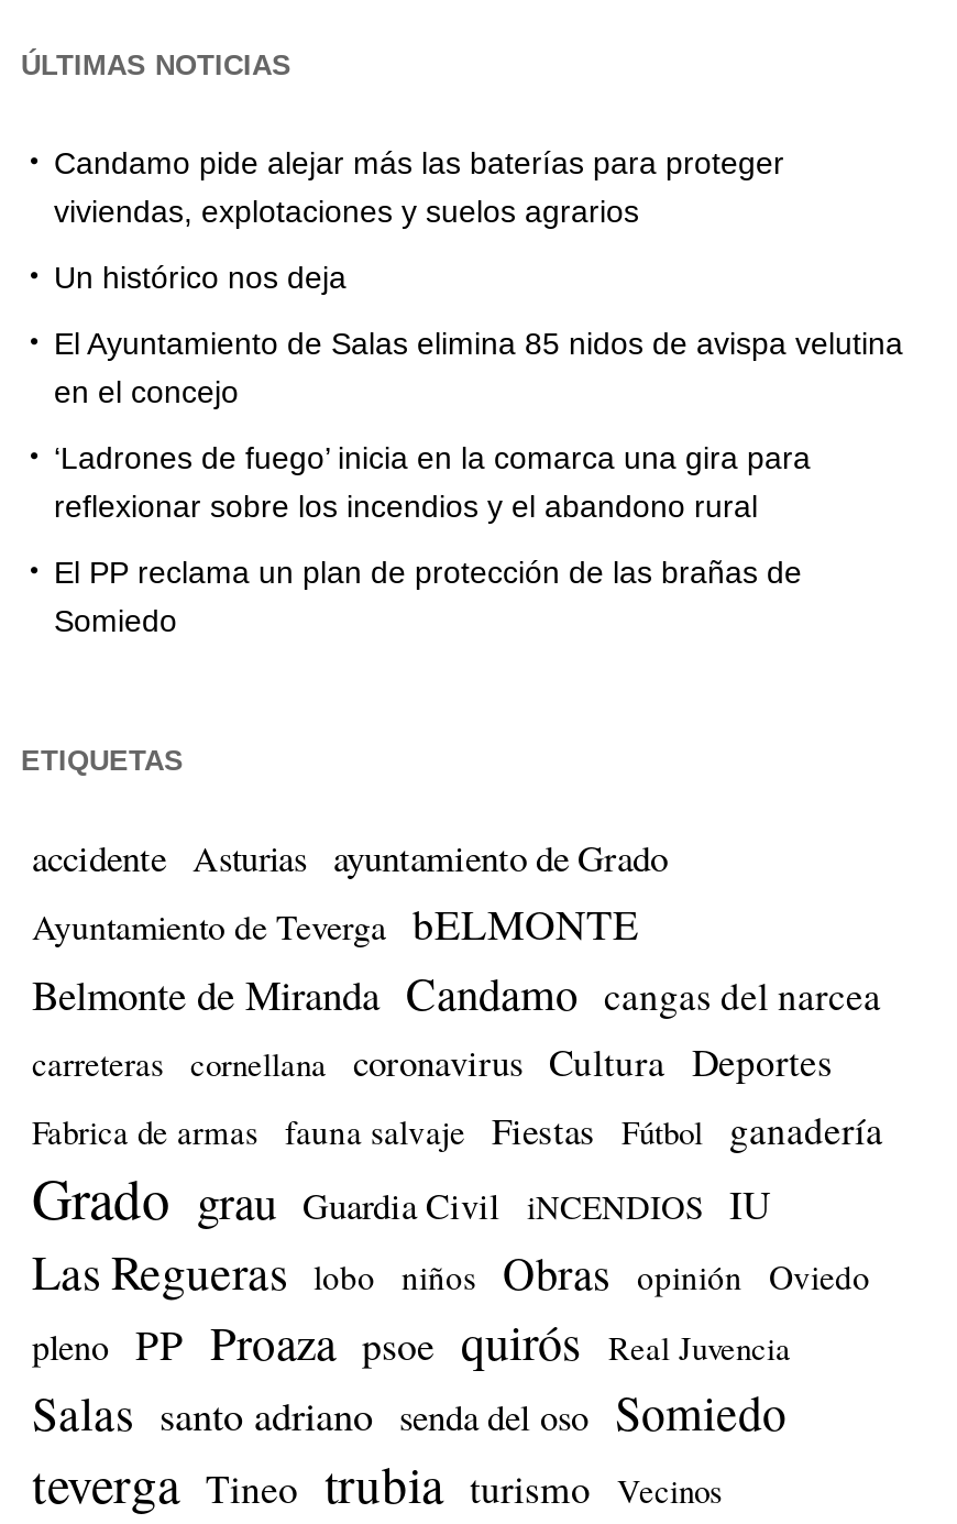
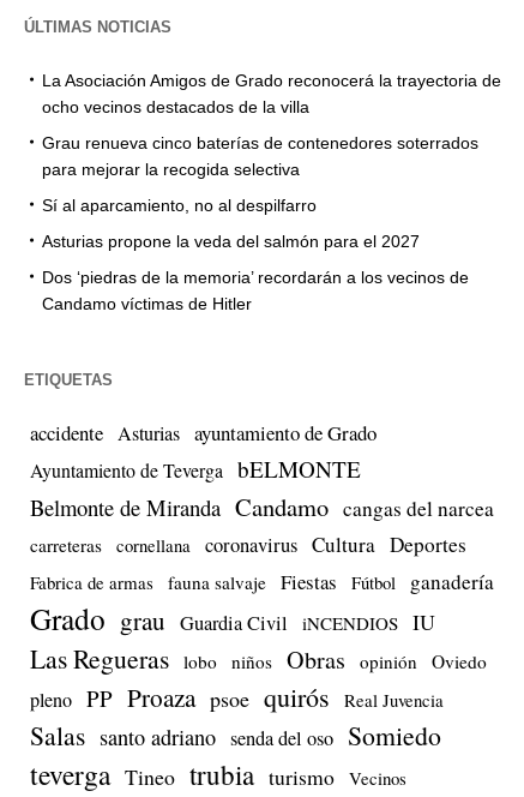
[54,145,784,228] Candamo pide alejar más las baterías para proteger | viviendas, explotaciones y suelos agrarios -> [42,71,501,117] La Asociación Amigos de Grado reconocerá la trayectoria de | ocho vecinos destacados de la villa
[54,259,346,294] Un histórico nos deja -> [42,133,478,179] Grau renueva cinco baterías de contenedores soterrados | para mejorar la recogida selectiva
[54,325,903,409] El Ayuntamiento de Salas elimina 85 nidos de avispa velutina | en el concejo -> [42,196,317,215] Sí al aparcamiento, no al despilfarro
[54,439,811,523] ‘Ladrones de fuego’ inicia en la comarca una gira para | reflexionar sobre los incendios y el abandono rural -> [42,232,420,251] Asturias propone la veda del salmón para el 2027
[54,554,802,638] El PP reclama un plan de protección de las brañas de | Somiedo -> [42,268,469,314] Dos ‘piedras de la memoria’ recordarán a los vecinos de | Candamo víctimas de Hitler

